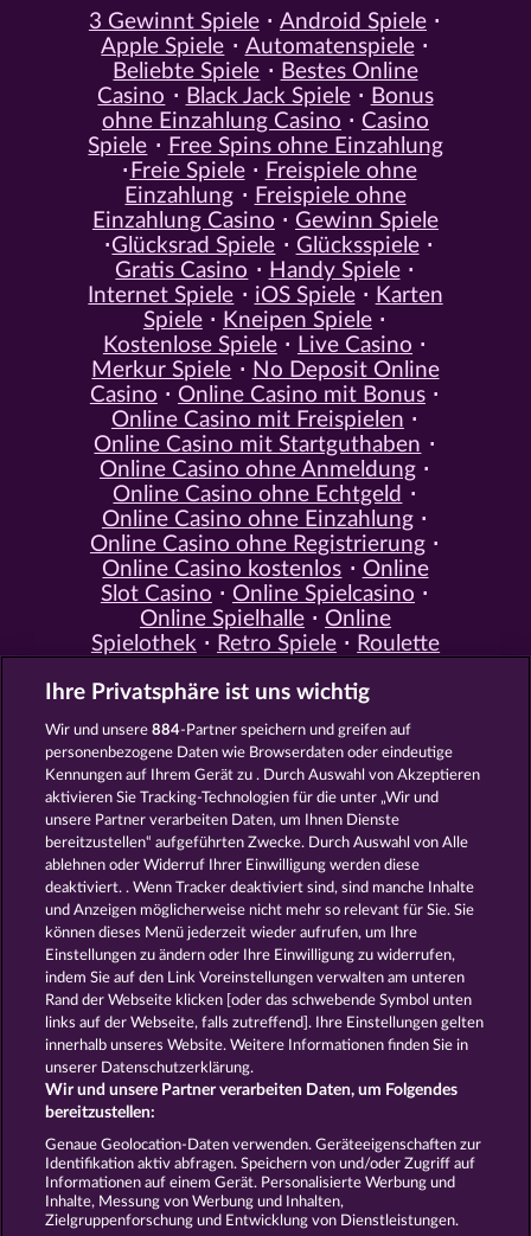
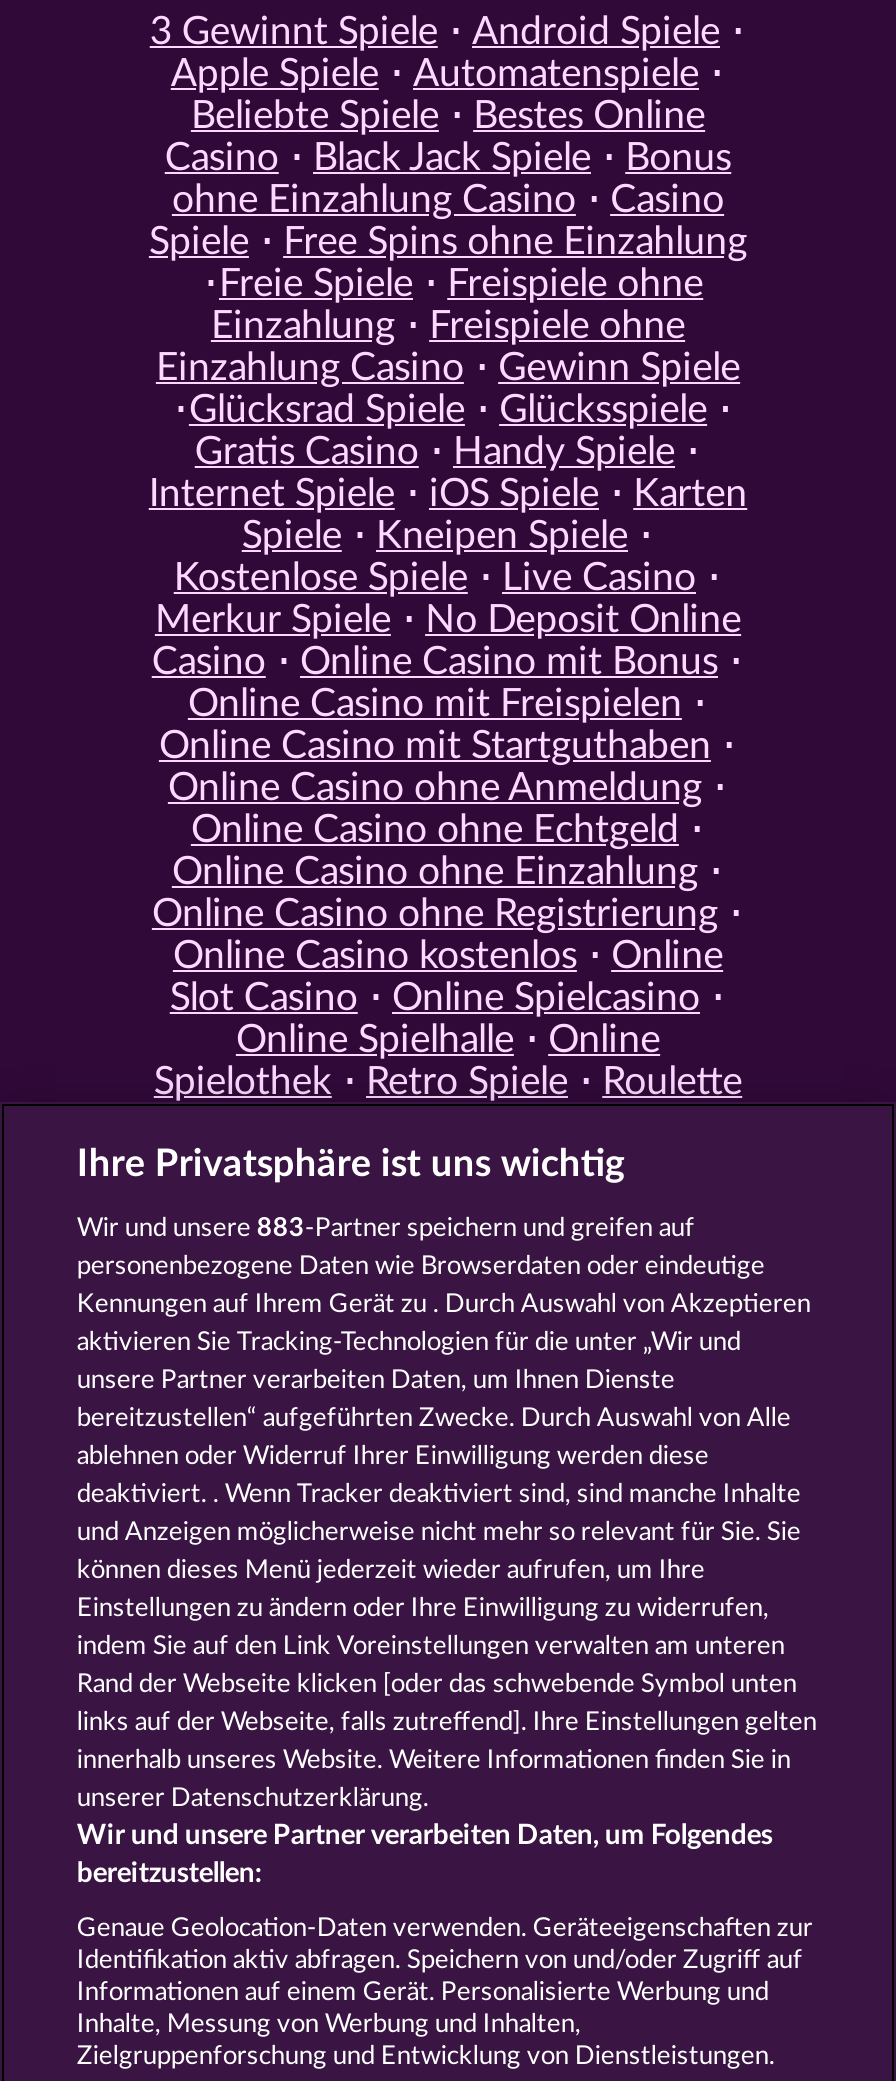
[46,723,412,738] Wir und unsere 884-Partner speichern und greifen auf -> [77,1216,695,1242] Wir und unsere 883-Partner speichern und greifen auf

